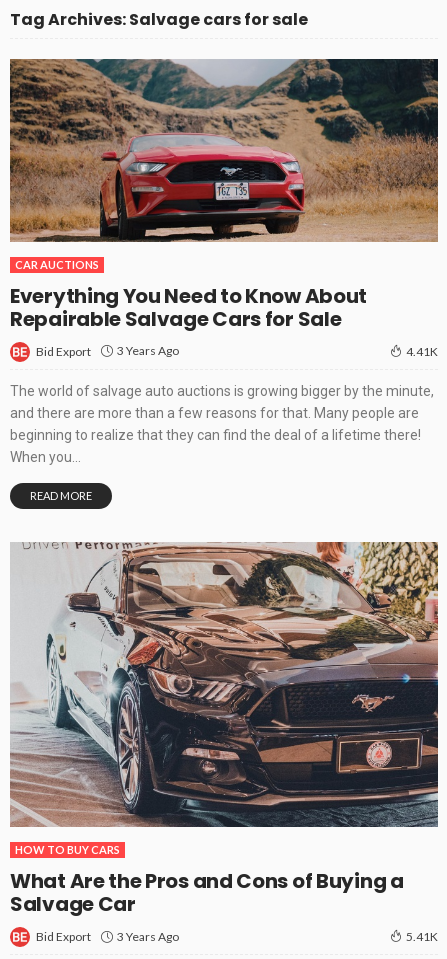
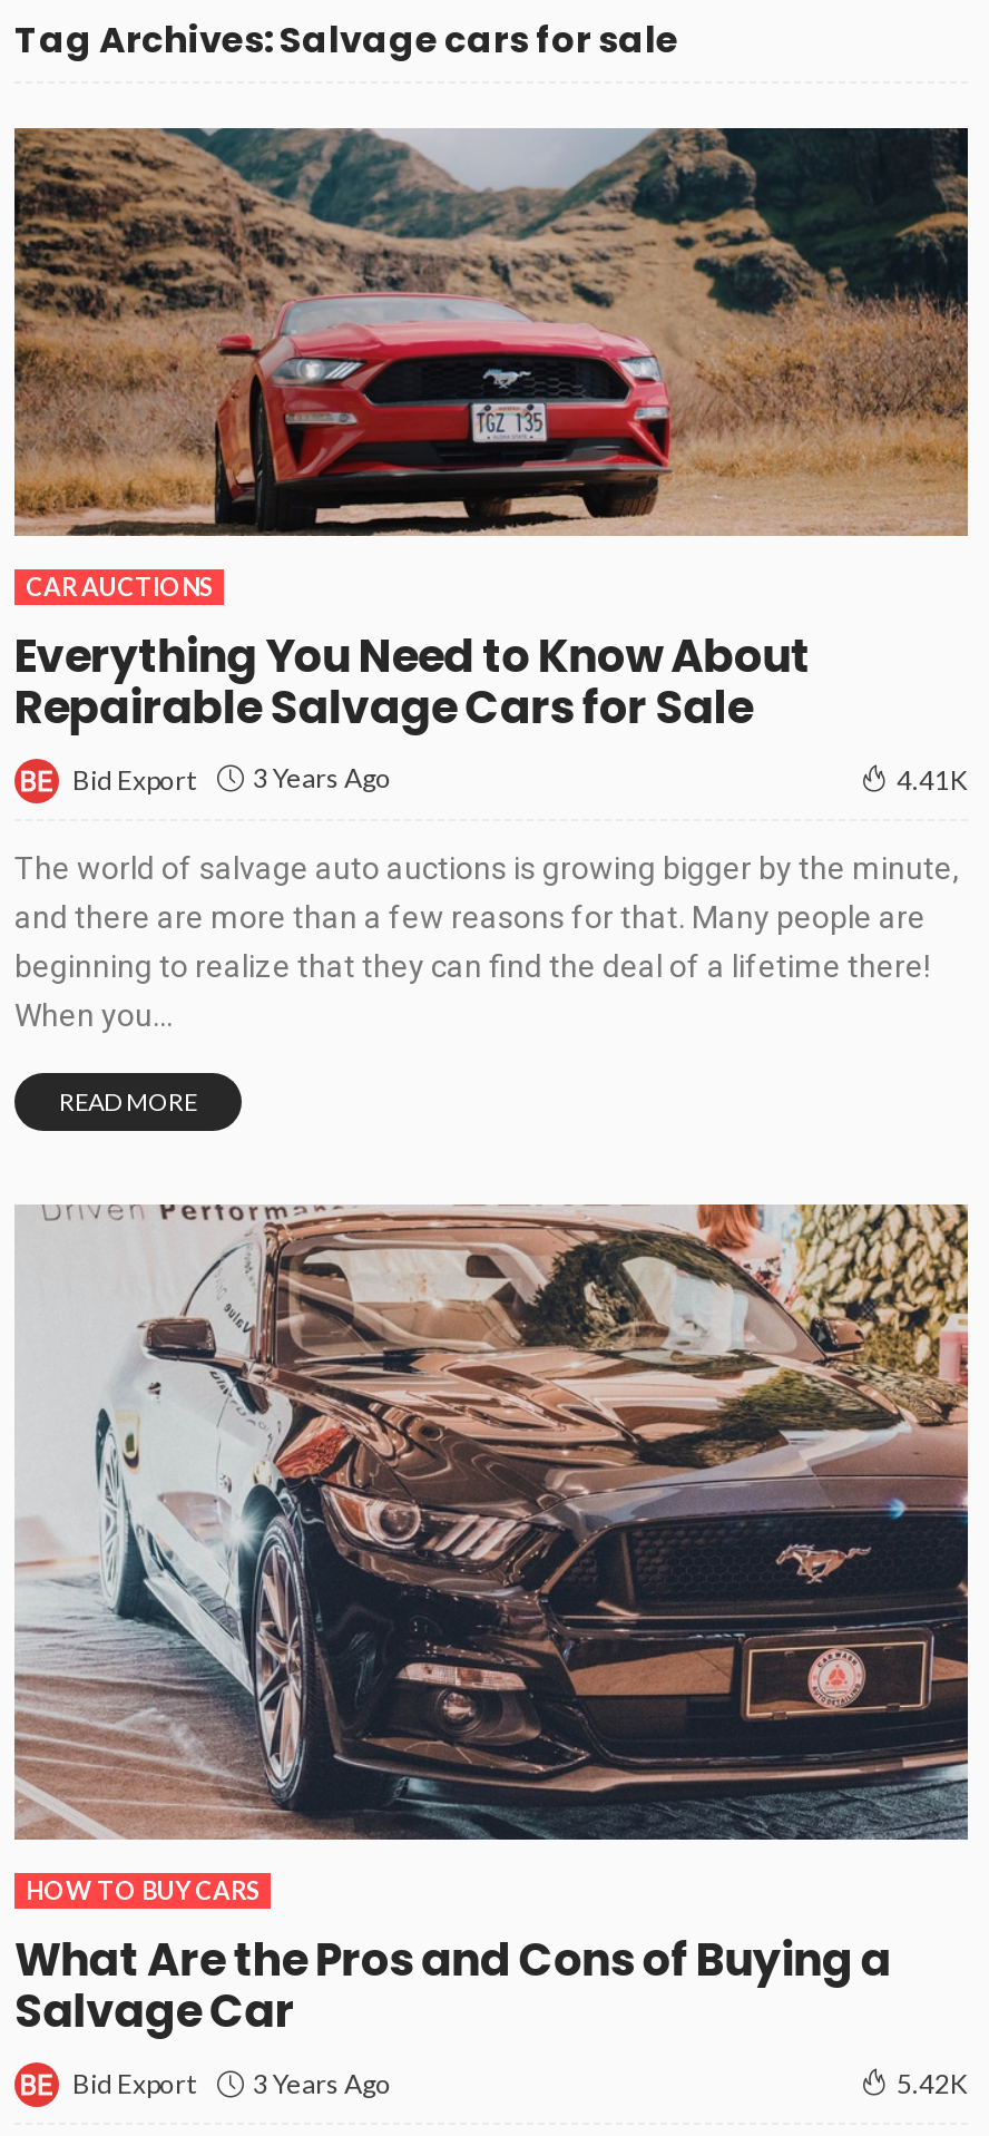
[406,929,438,944] 5.41K -> [897,2067,968,2101] 5.42K

